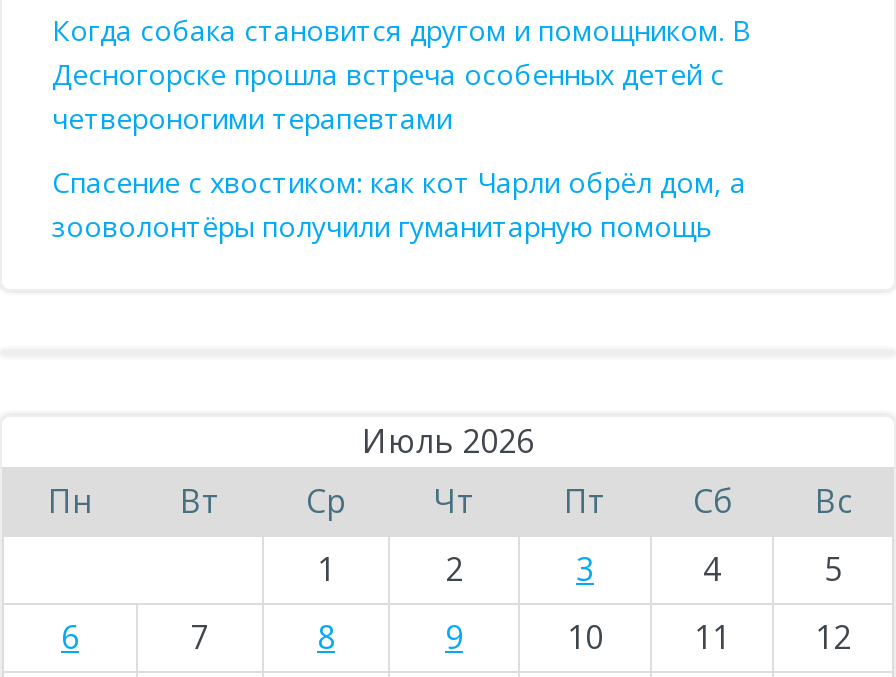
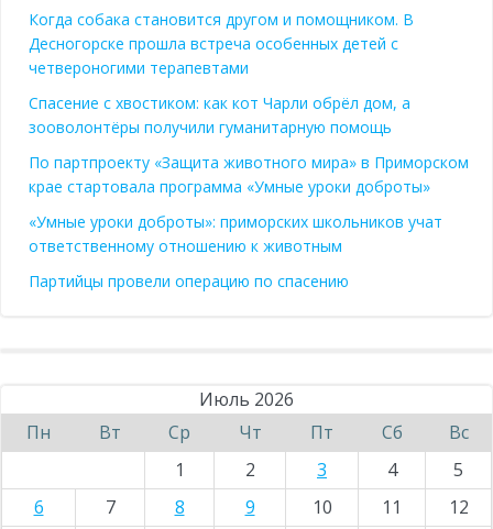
none -> [29,152,469,291] По партпроекту «Защита животного мира» в Приморском | крае стартовала программа «Умные уроки доброты» | «Умные уроки доброты»: приморских школьников учат | ответственному отношению к животным | Партийцы провели операцию по спасению

